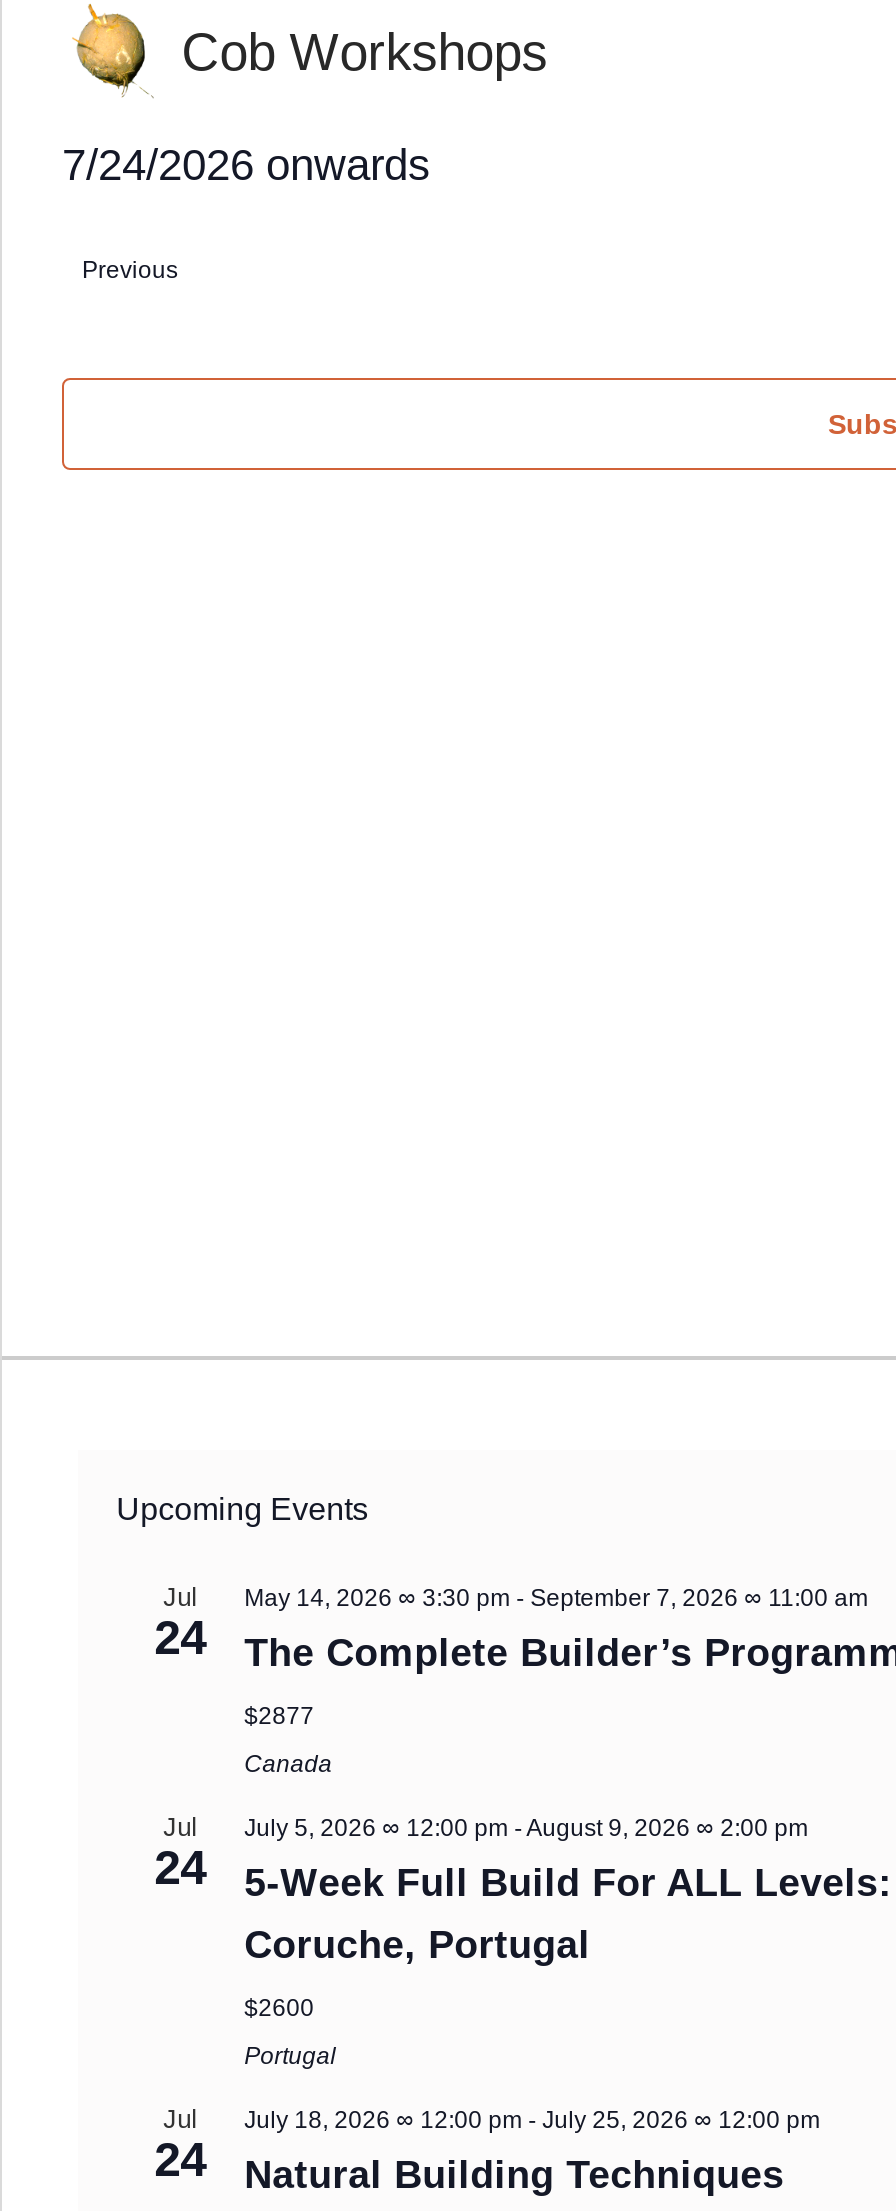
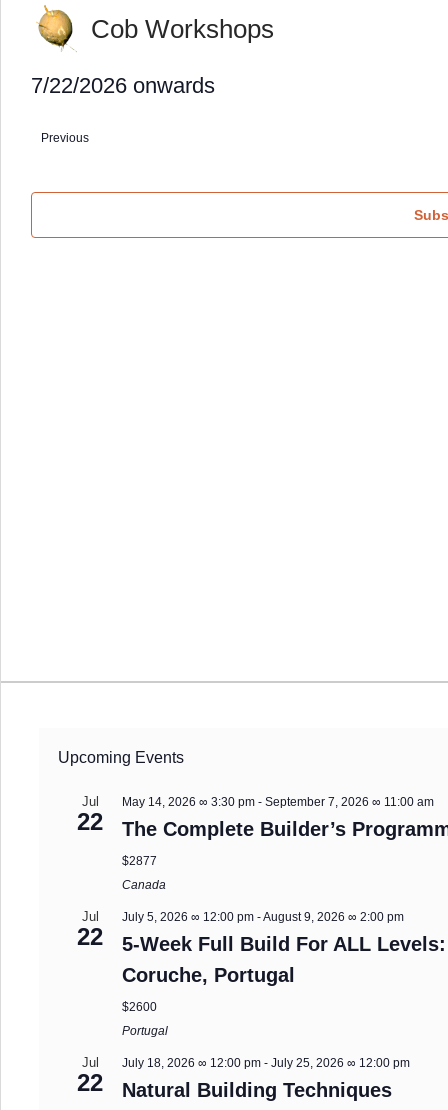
[62,141,430,191] 7/24/2026 onwards -> [31,73,215,98] 7/22/2026 onwards
[154,1611,206,1665] 24 -> [77,808,103,835] 22
[154,1841,206,1895] 24 -> [77,923,103,950] 22
[154,2133,784,2197] 24 Natural Building Techniques -> [77,1069,392,1101] 22 Natural Building Techniques

